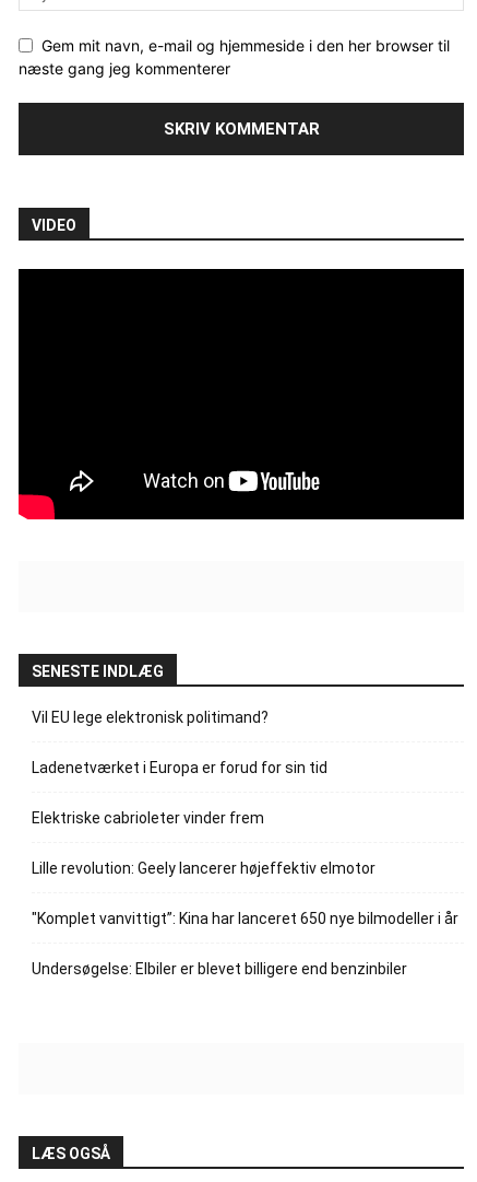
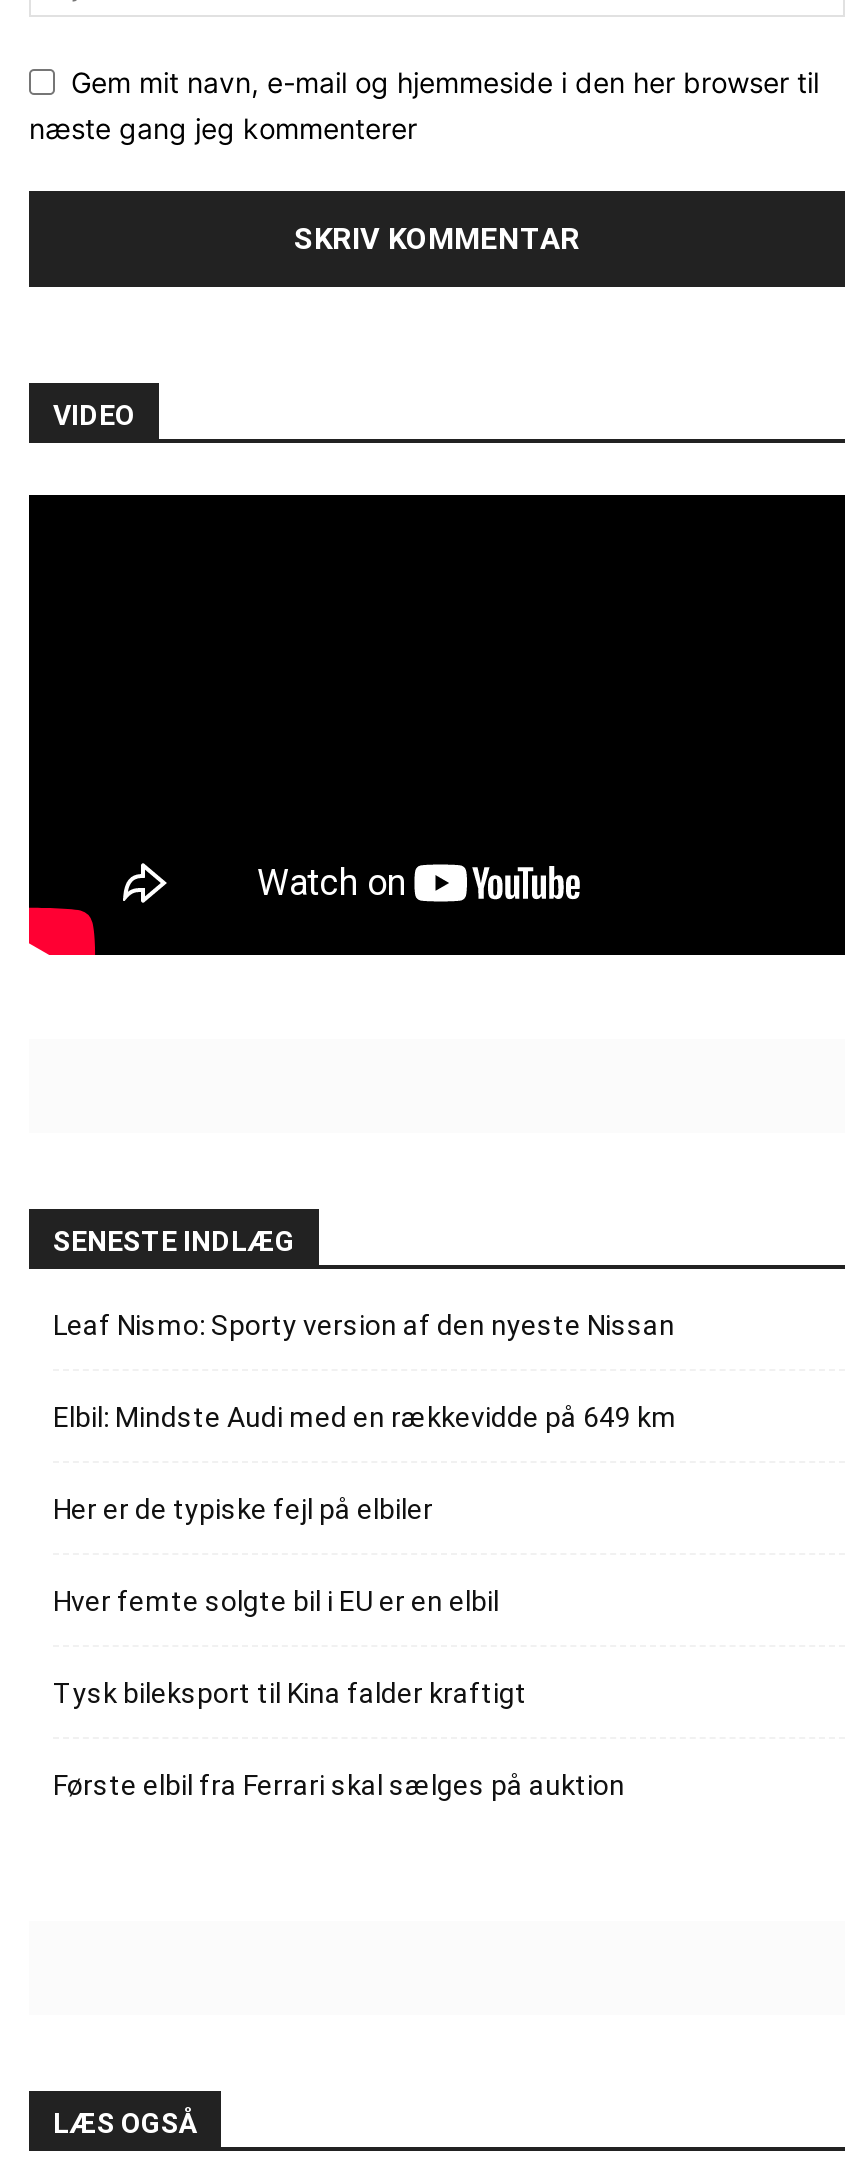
[32,709,269,726] Vil EU lege elektronisk politimand? -> [53,1310,681,1342] Leaf Nismo: Sporty version af den nyeste Nissan
[32,759,327,776] Ladenetværket i Europa er forud for sin tid -> [53,1402,677,1434] Elbil: Mindste Audi med en rækkevidde på 649 km
[32,809,264,827] Elektriske cabrioleter vinder frem -> [53,1494,433,1526] Her er de typiske fejl på elbiler
[32,860,375,877] Lille revolution: Geely lancerer højeffektiv elmotor -> [53,1586,499,1618] Hver femte solgte bil i EU er en elbil
[32,910,458,927] "Komplet vanvittigt”: Kina har lanceret 650 nye bilmodeller i år -> [53,1678,527,1710] Tysk bileksport til Kina falder kraftigt
[32,960,410,978] Undersøgelse: Elbiler er blevet billigere end benzinbiler -> [53,1770,625,1802] Første elbil fra Ferrari skal sælges på auktion

